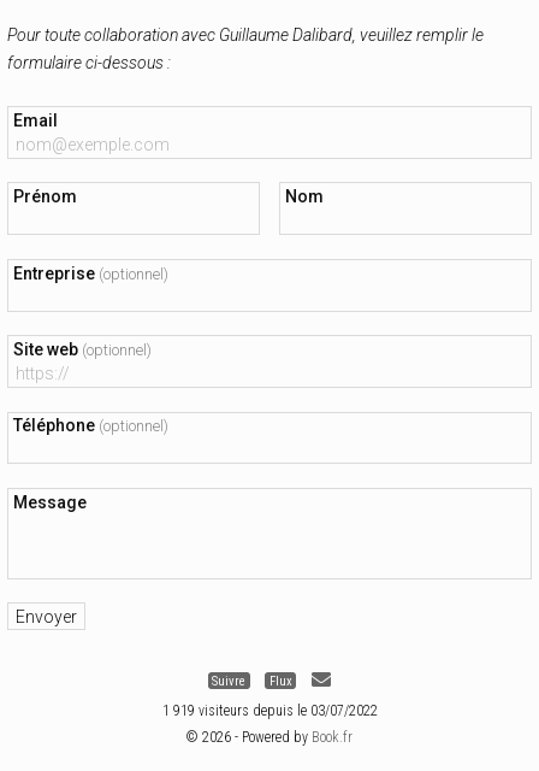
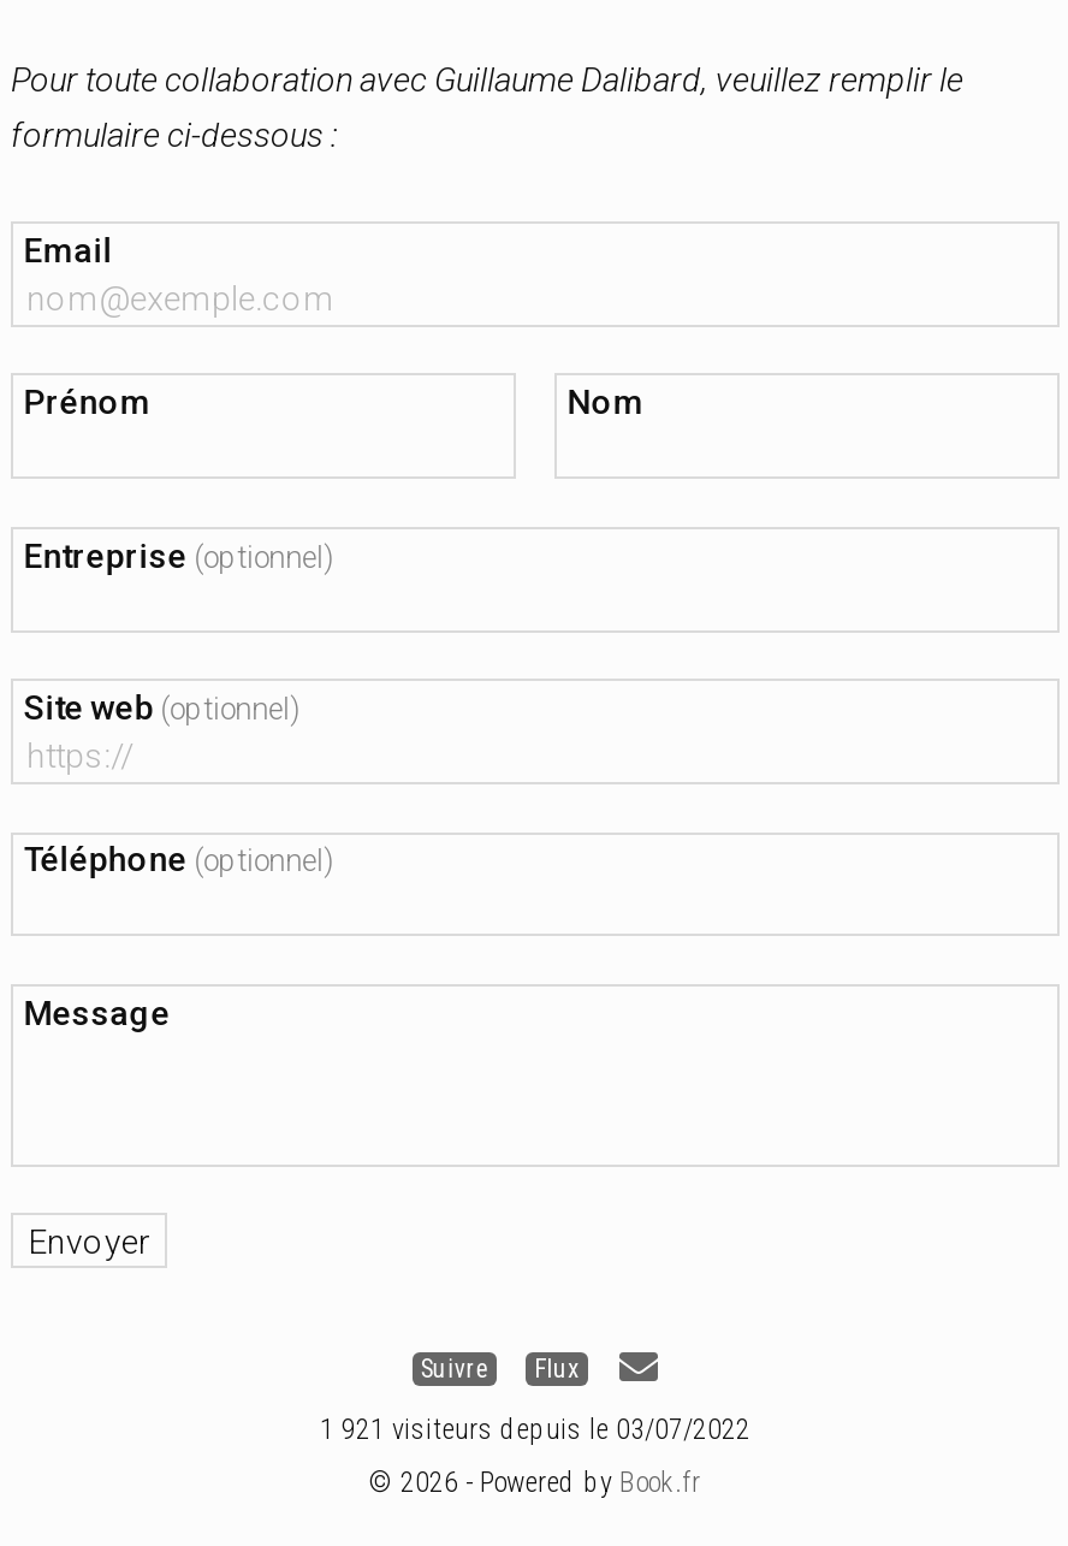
[162,702,377,719] 1 919 visiteurs depuis le 03/07/2022 -> [320,1412,750,1445] 1 921 visiteurs depuis le 03/07/2022

